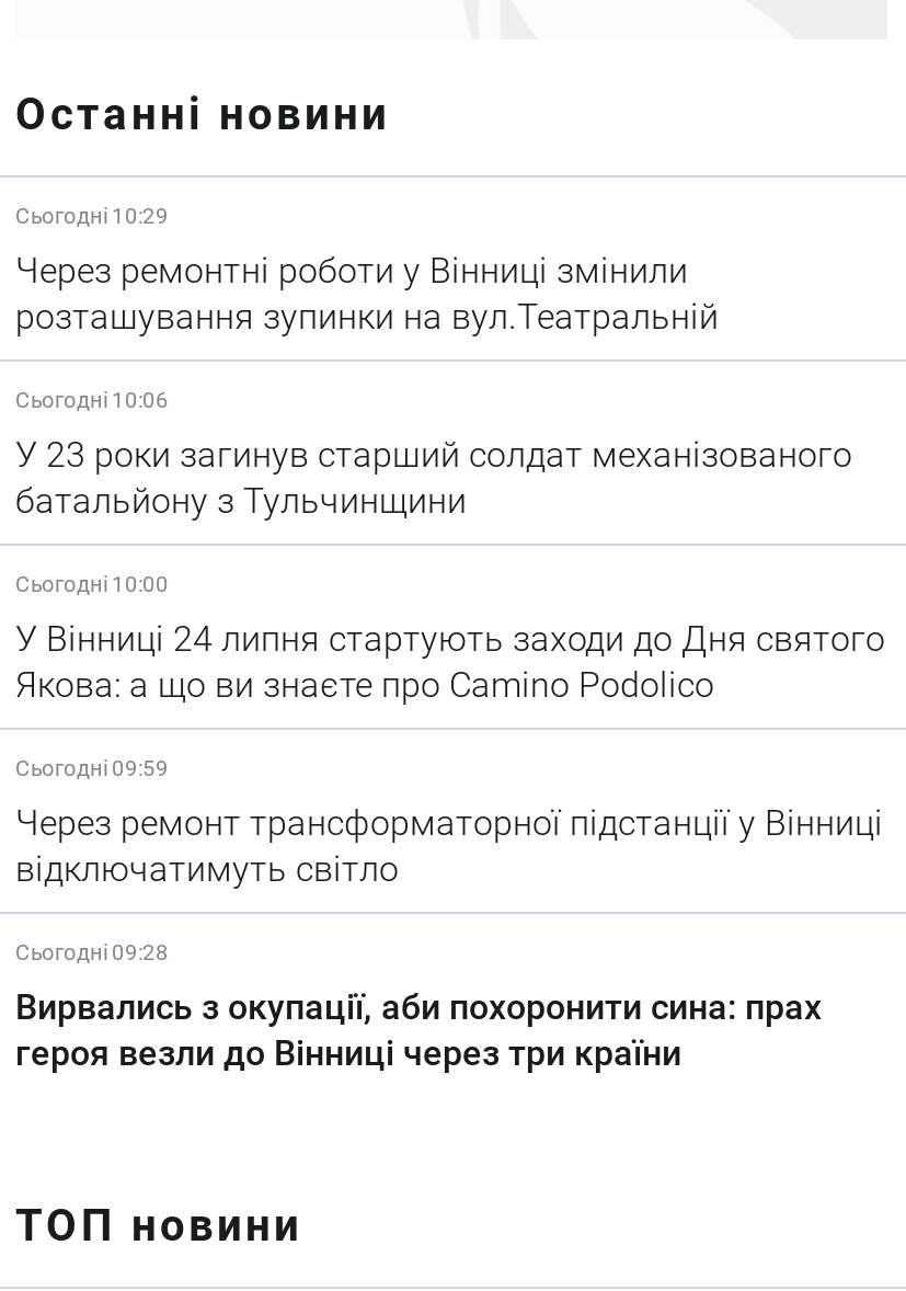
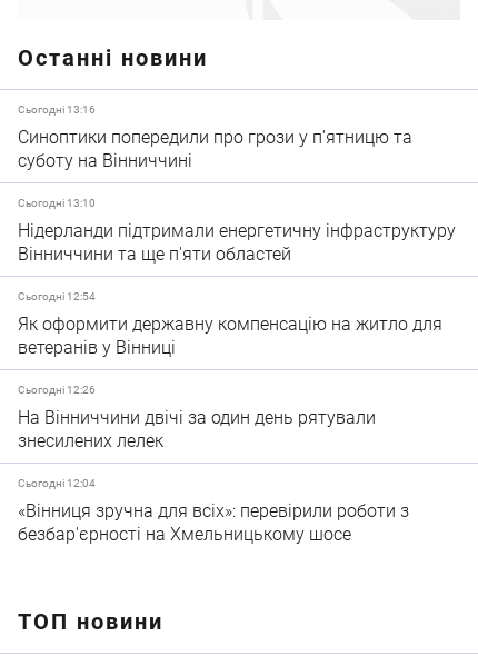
[15,199,719,337] Сьогодні 10:29 | Через ремонтні роботи у Вінниці змінили | розташування зупинки на вул.Театральній -> [18,101,412,171] Сьогодні 13:16 | Синоптики попередили про грози у п'ятницю та | суботу на Вінниччині
[15,383,852,521] Сьогодні 10:06 | У 23 роки загинув старший солдат механізованого | батальйону з Тульчинщини -> [18,194,456,265] Сьогодні 13:10 | Нідерланди підтримали енергетичну інфраструктуру | Вінниччини та ще п'яти областей
[15,567,885,706] Сьогодні 10:00 | У Вінниці 24 липня стартують заходи до Дня святого | Якова: а що ви знаєте про Camino Podolico -> [18,288,442,358] Сьогодні 12:54 | Як оформити державну компенсацію на житло для | ветеранів у Вінниці
[15,752,883,890] Сьогодні 09:59 | Через ремонт трансформаторної підстанції у Вінниці | відключатимуть світло -> [18,381,376,451] Сьогодні 12:26 | На Вінниччини двічі за один день рятували | знесилених лелек
[15,936,822,1074] Сьогодні 09:28 | Вирвались з окупації, аби похоронити сина: прах | героя везли до Вінниці через три країни -> [18,475,409,545] Сьогодні 12:04 | «Вінниця зручна для всіх»: перевірили роботи з | безбар'єрності на Хмельницькому шосе

